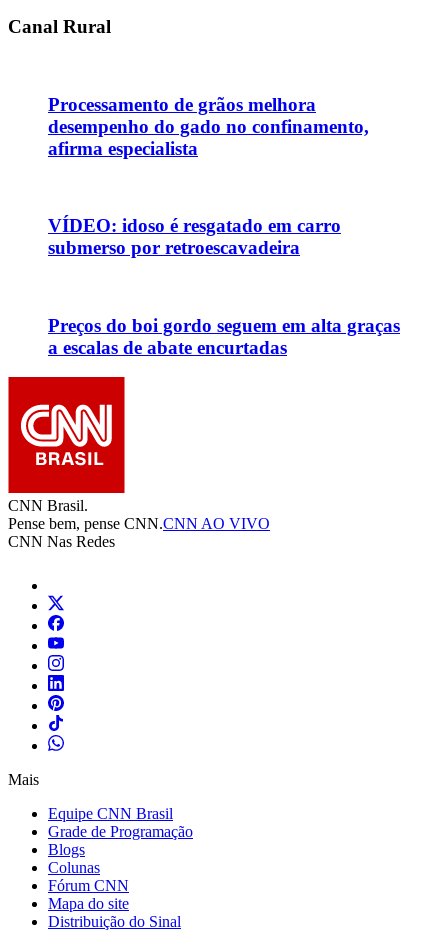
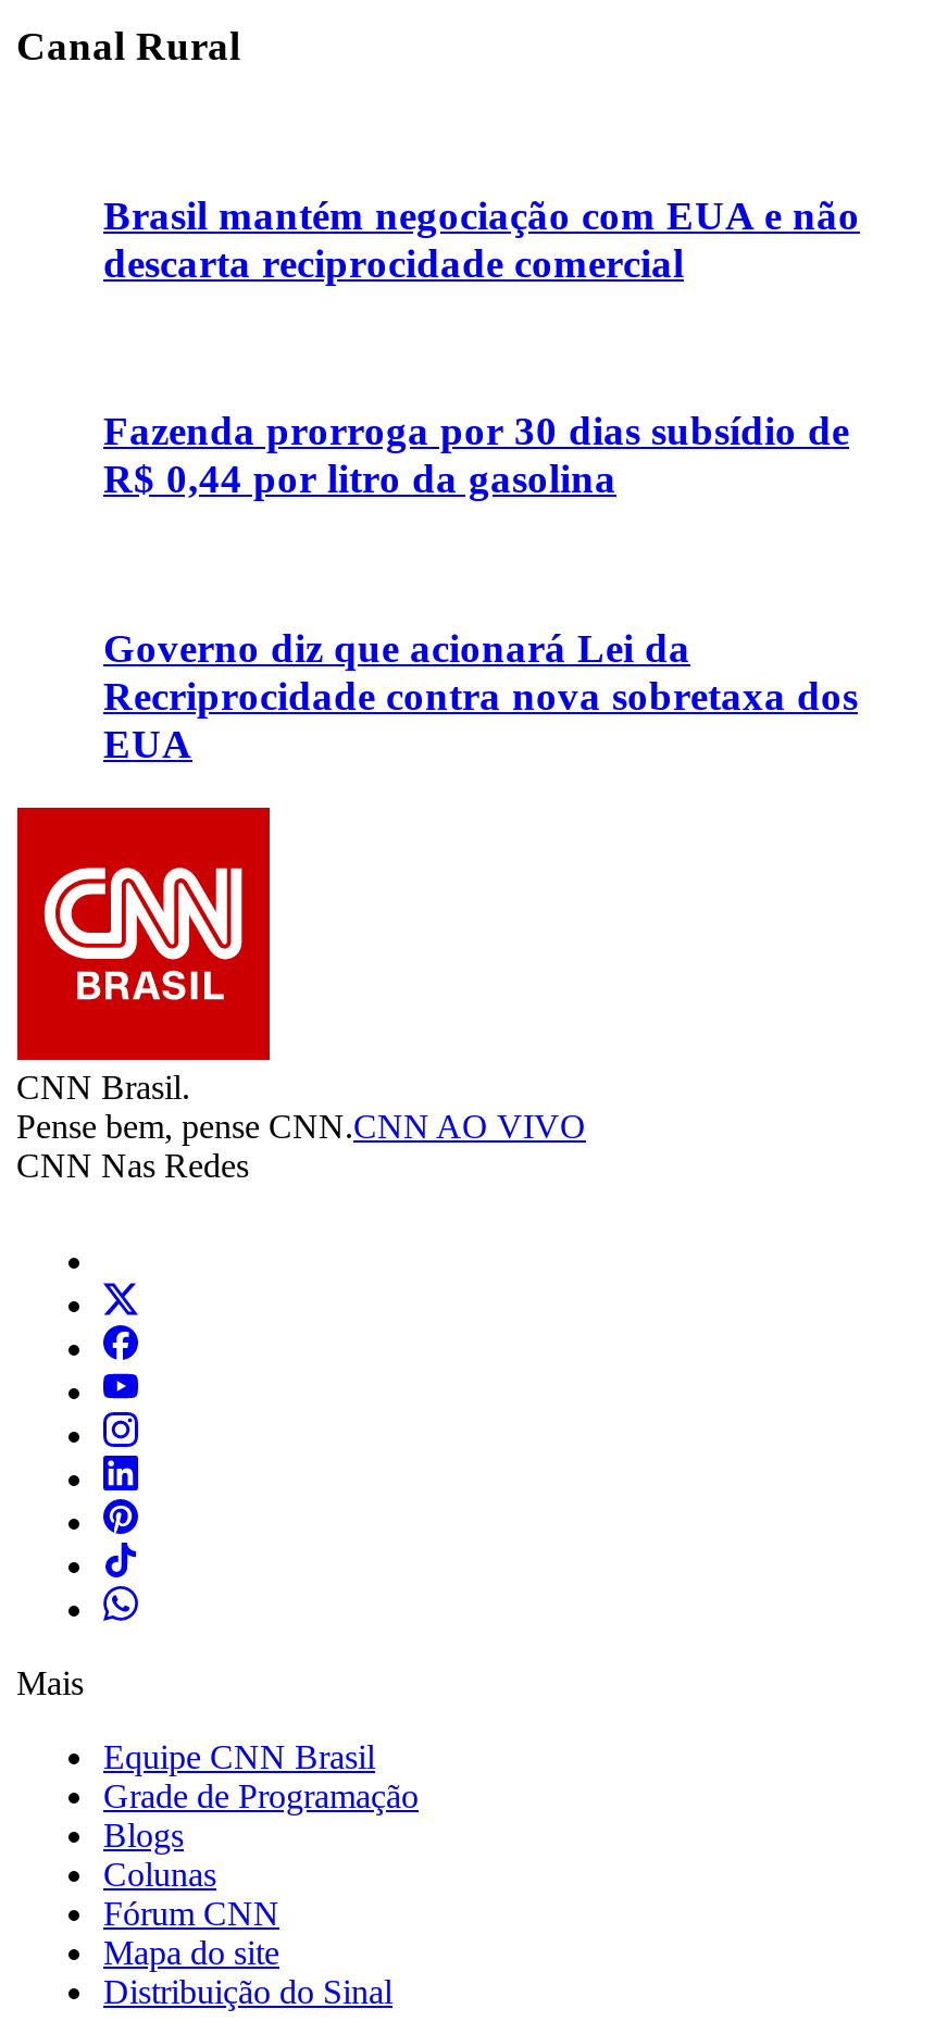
[48,94,369,159] Processamento de grãos melhora | desempenho do gado no confinamento, | afirma especialista -> [103,192,860,286] Brasil mantém negociação com EUA e não | descarta reciprocidade comercial
[48,215,341,258] VÍDEO: idoso é resgatado em carro | submerso por retroescavadeira -> [103,408,849,502] Fazenda prorroga por 30 dias subsídio de | R$ 0,44 por litro da gasolina
[48,315,400,358] Preços do boi gordo seguem em alta graças | a escalas de abate encurtadas -> [103,624,858,766] Governo diz que acionará Lei da | Recriprocidade contra nova sobretaxa dos | EUA

